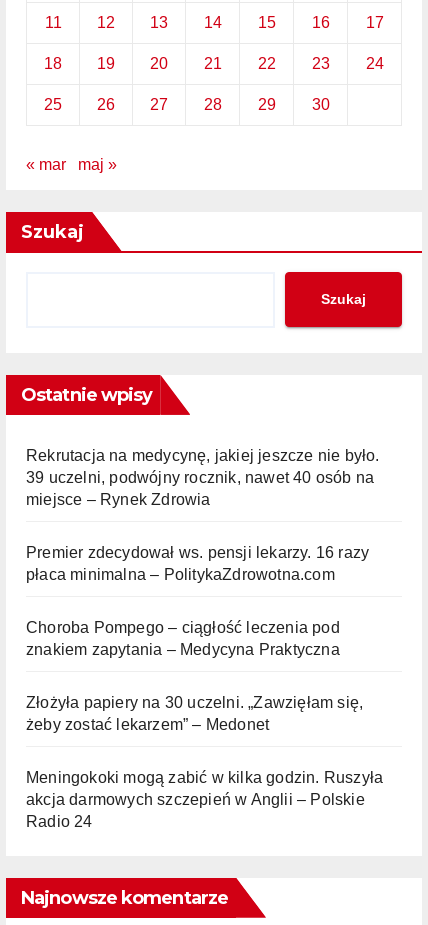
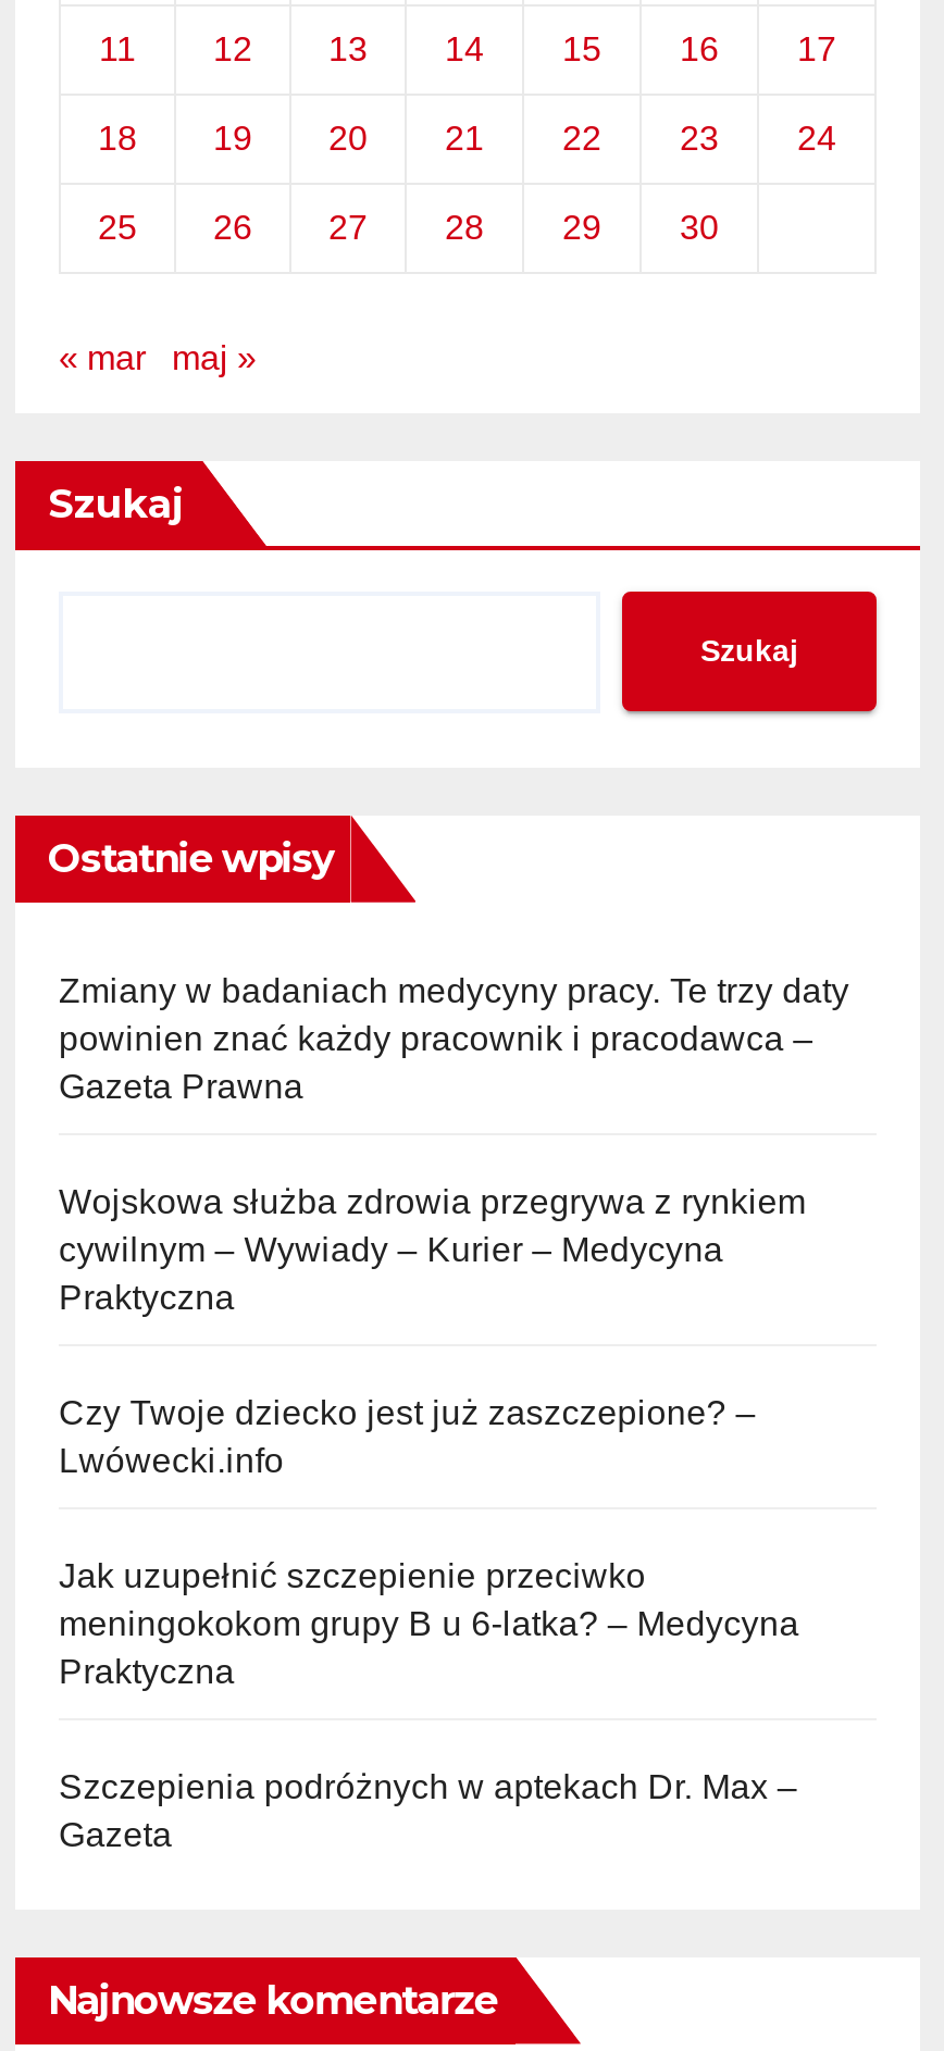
[26,447,380,508] Rekrutacja na medycynę, jakiej jeszcze nie było. | 39 uczelni, podwójny rocznik, nawet 40 osób na | miejsce – Rynek Zdrowia -> [59,972,849,1104] Zmiany w badaniach medycyny pracy. Te trzy daty | powinien znać każdy pracownik i pracodawca – | Gazeta Prawna
[26,544,369,583] Premier zdecydował ws. pensji lekarzy. 16 razy | płaca minimalna – PolitykaZdrowotna.com -> [59,1183,806,1315] Wojskowa służba zdrowia przegrywa z rynkiem | cywilnym – Wywiady – Kurier – Medycyna | Praktyczna
[26,619,340,658] Choroba Pompego – ciągłość leczenia pod | znakiem zapytania – Medycyna Praktyczna -> [59,1394,756,1479] Czy Twoje dziecko jest już zaszczepione? – | Lwówecki.info
[26,694,363,733] Złożyła papiery na 30 uczelni. „Zawzięłam się, | żeby zostać lekarzem” – Medonet -> [59,1557,799,1690] Jak uzupełnić szczepienie przeciwko | meningokokom grupy B u 6-latka? – Medycyna | Praktyczna
[26,769,383,830] Meningokoki mogą zabić w kilka godzin. Ruszyła | akcja darmowych szczepień w Anglii – Polskie | Radio 24 -> [59,1768,797,1853] Szczepienia podróżnych w aptekach Dr. Max – | Gazeta

